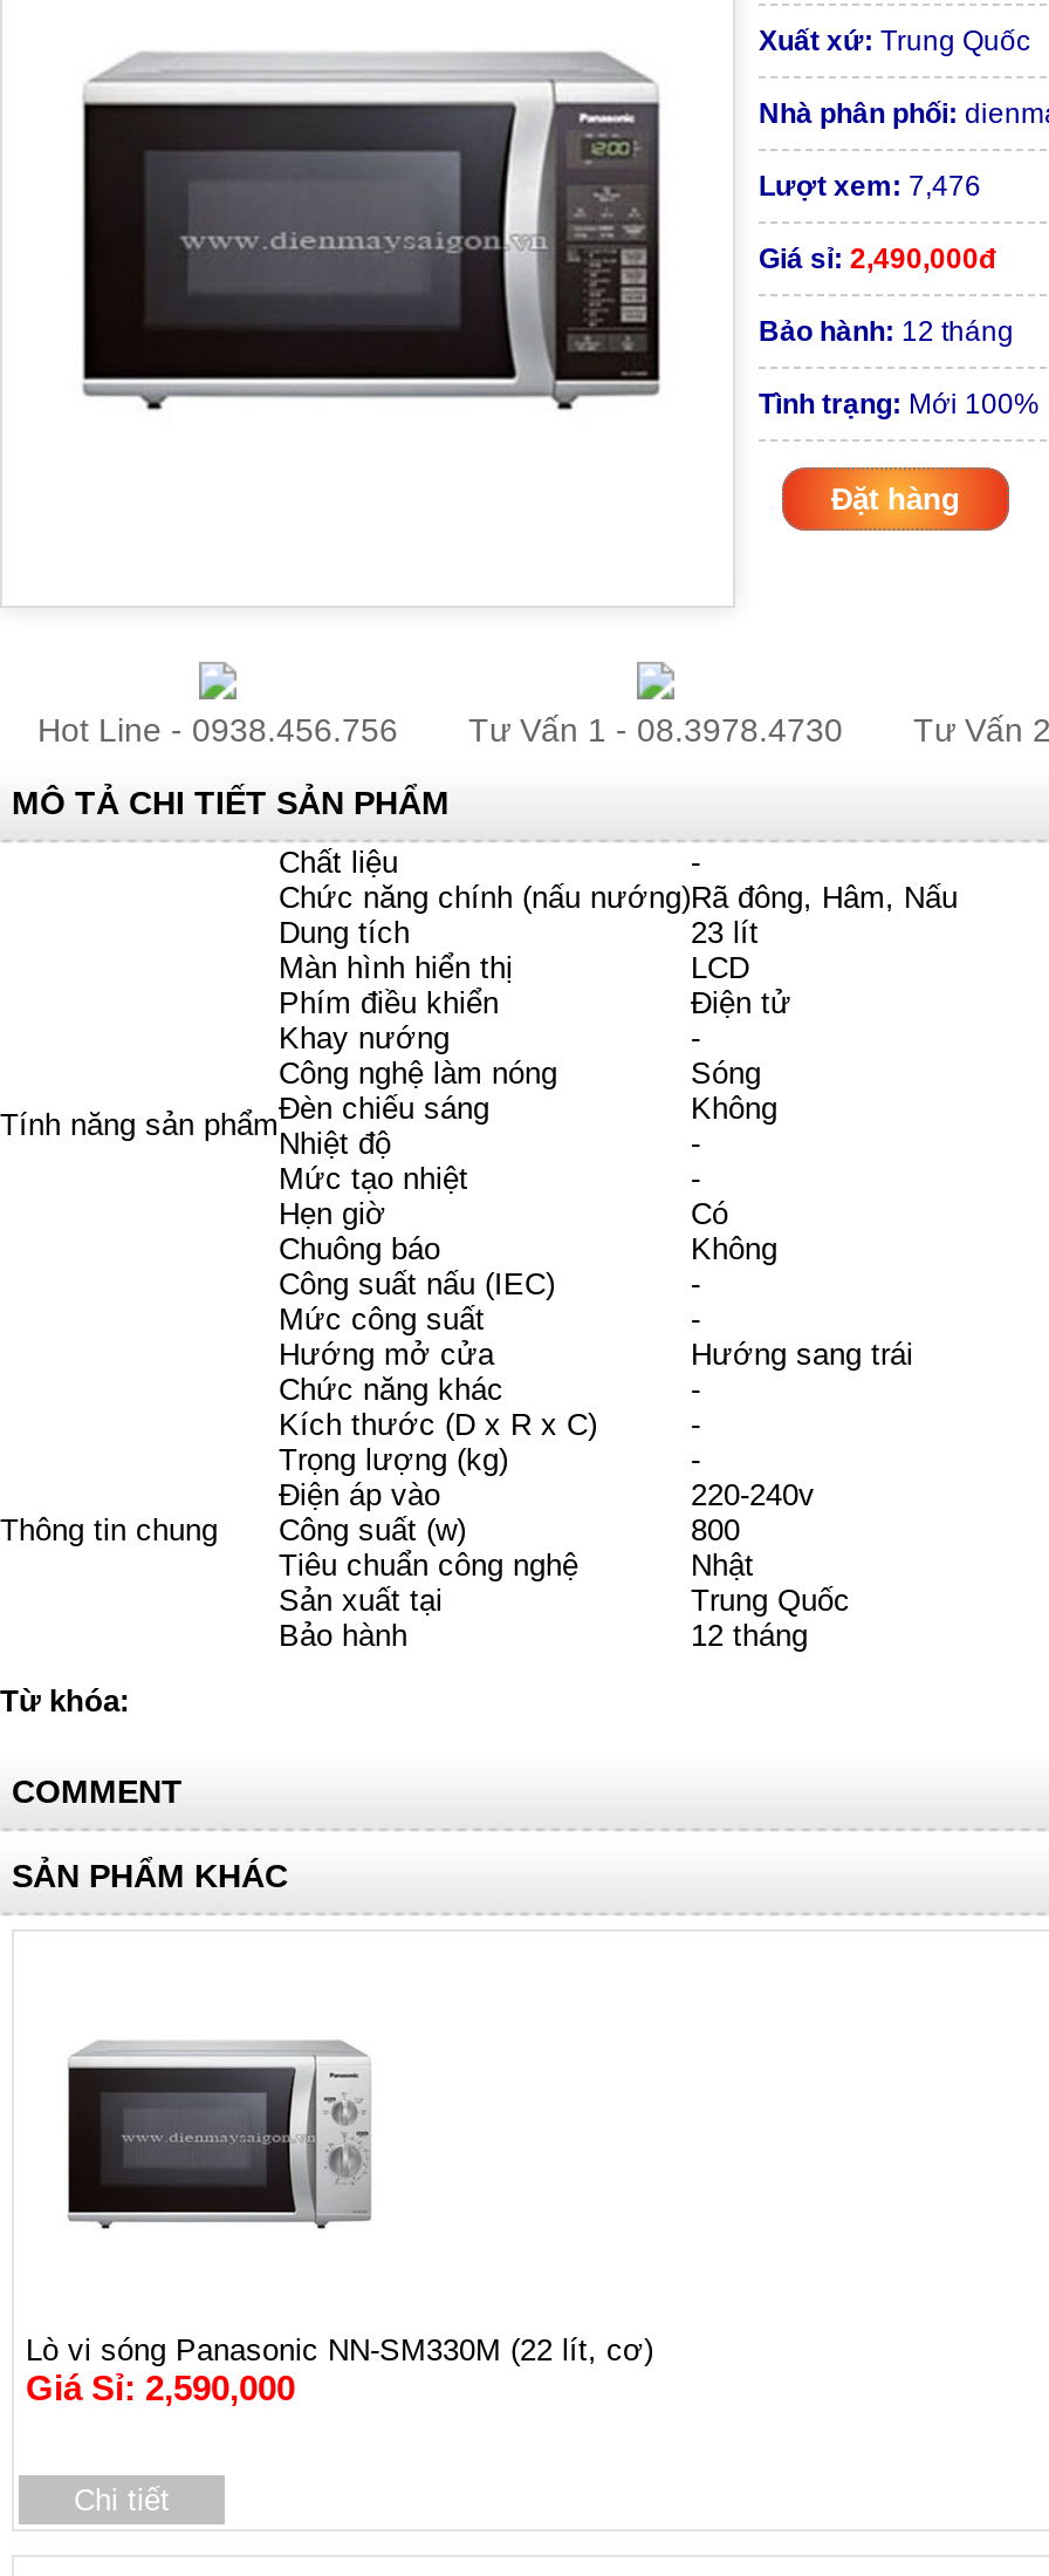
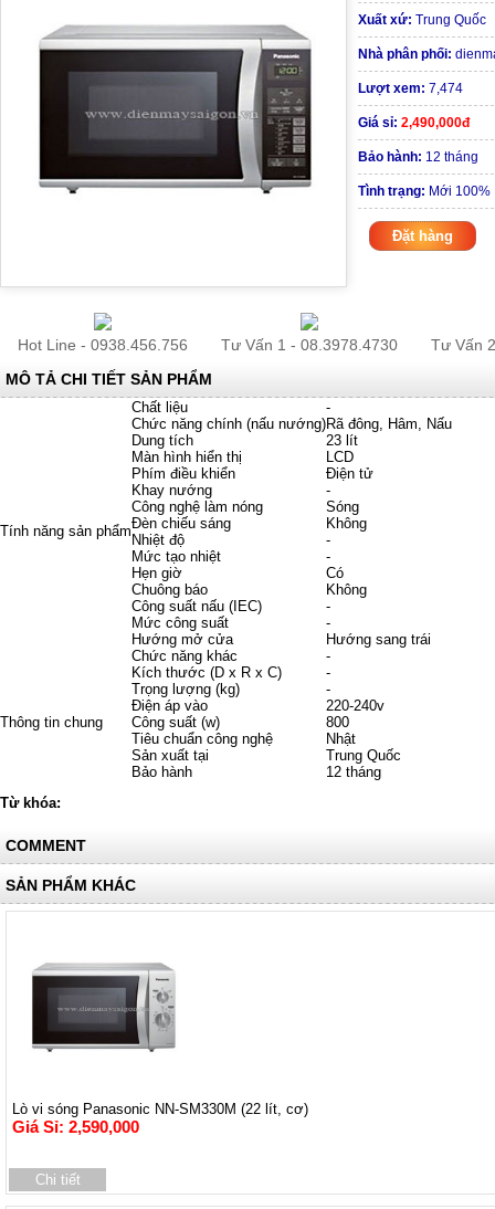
[759,170,981,203] Lượt xem: 7,476 -> [358,81,463,96] Lượt xem: 7,474

